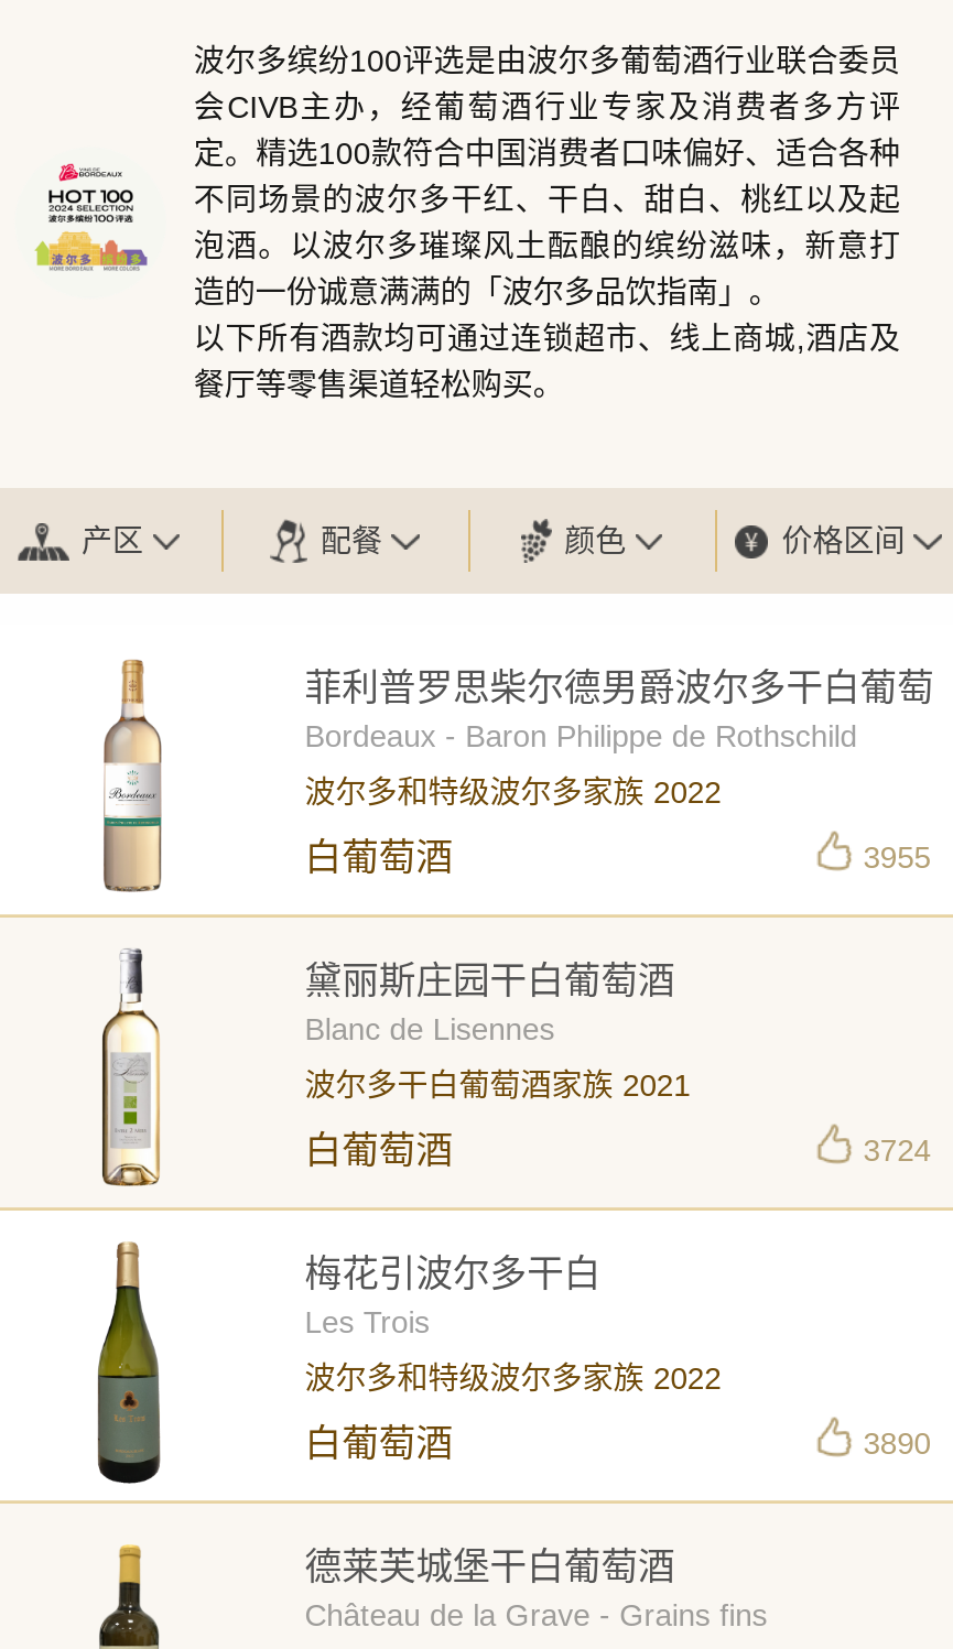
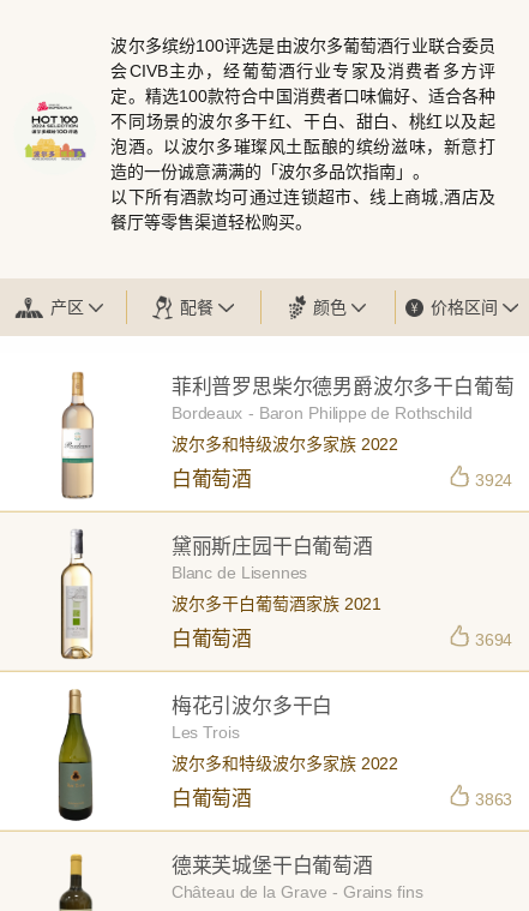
[863,841,931,875] 3955 -> [475,471,512,489] 3924
[863,1134,931,1168] 3724 -> [475,630,512,649] 3694
[863,1427,931,1461] 3890 -> [475,790,512,808] 3863

